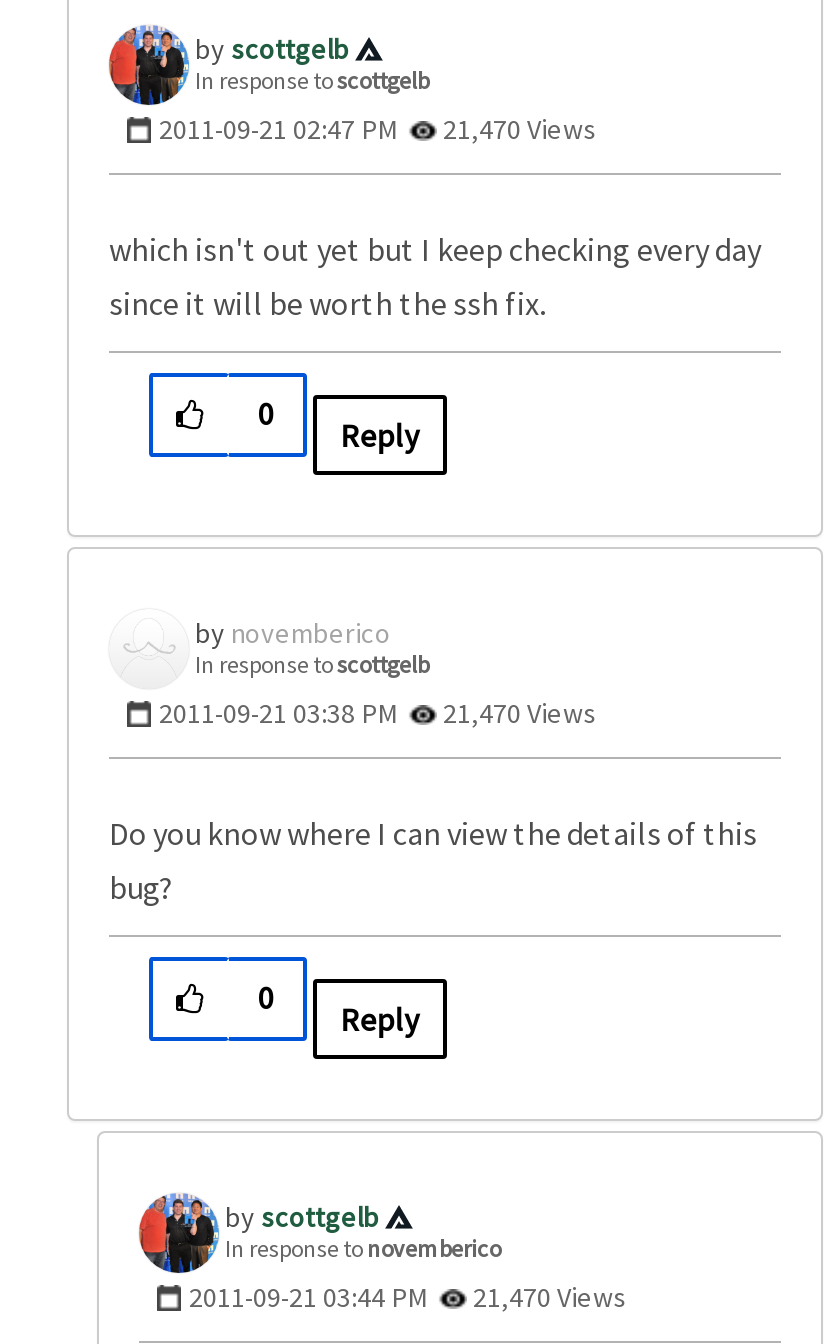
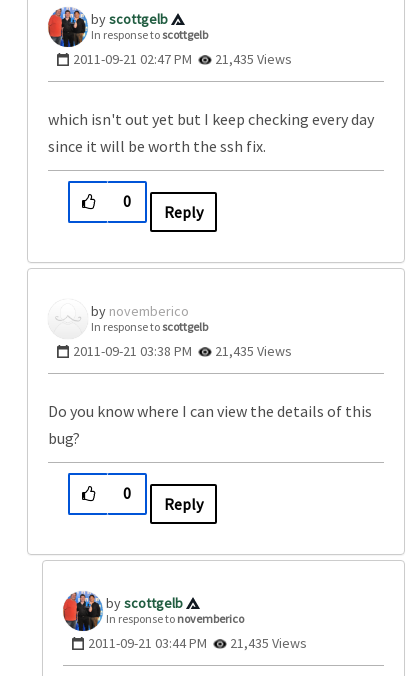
[159,111,597,147] 2011-09-21 02:47 PM 21,470 Views -> [73,50,292,68] 2011-09-21 02:47 PM 21,435 Views
[159,695,597,731] 2011-09-21 03:38 PM 21,470 Views -> [73,342,292,360] 2011-09-21 03:38 PM 21,435 Views
[189,1279,627,1315] 2011-09-21 03:44 PM 21,470 Views -> [88,634,307,652] 2011-09-21 03:44 PM 21,435 Views

